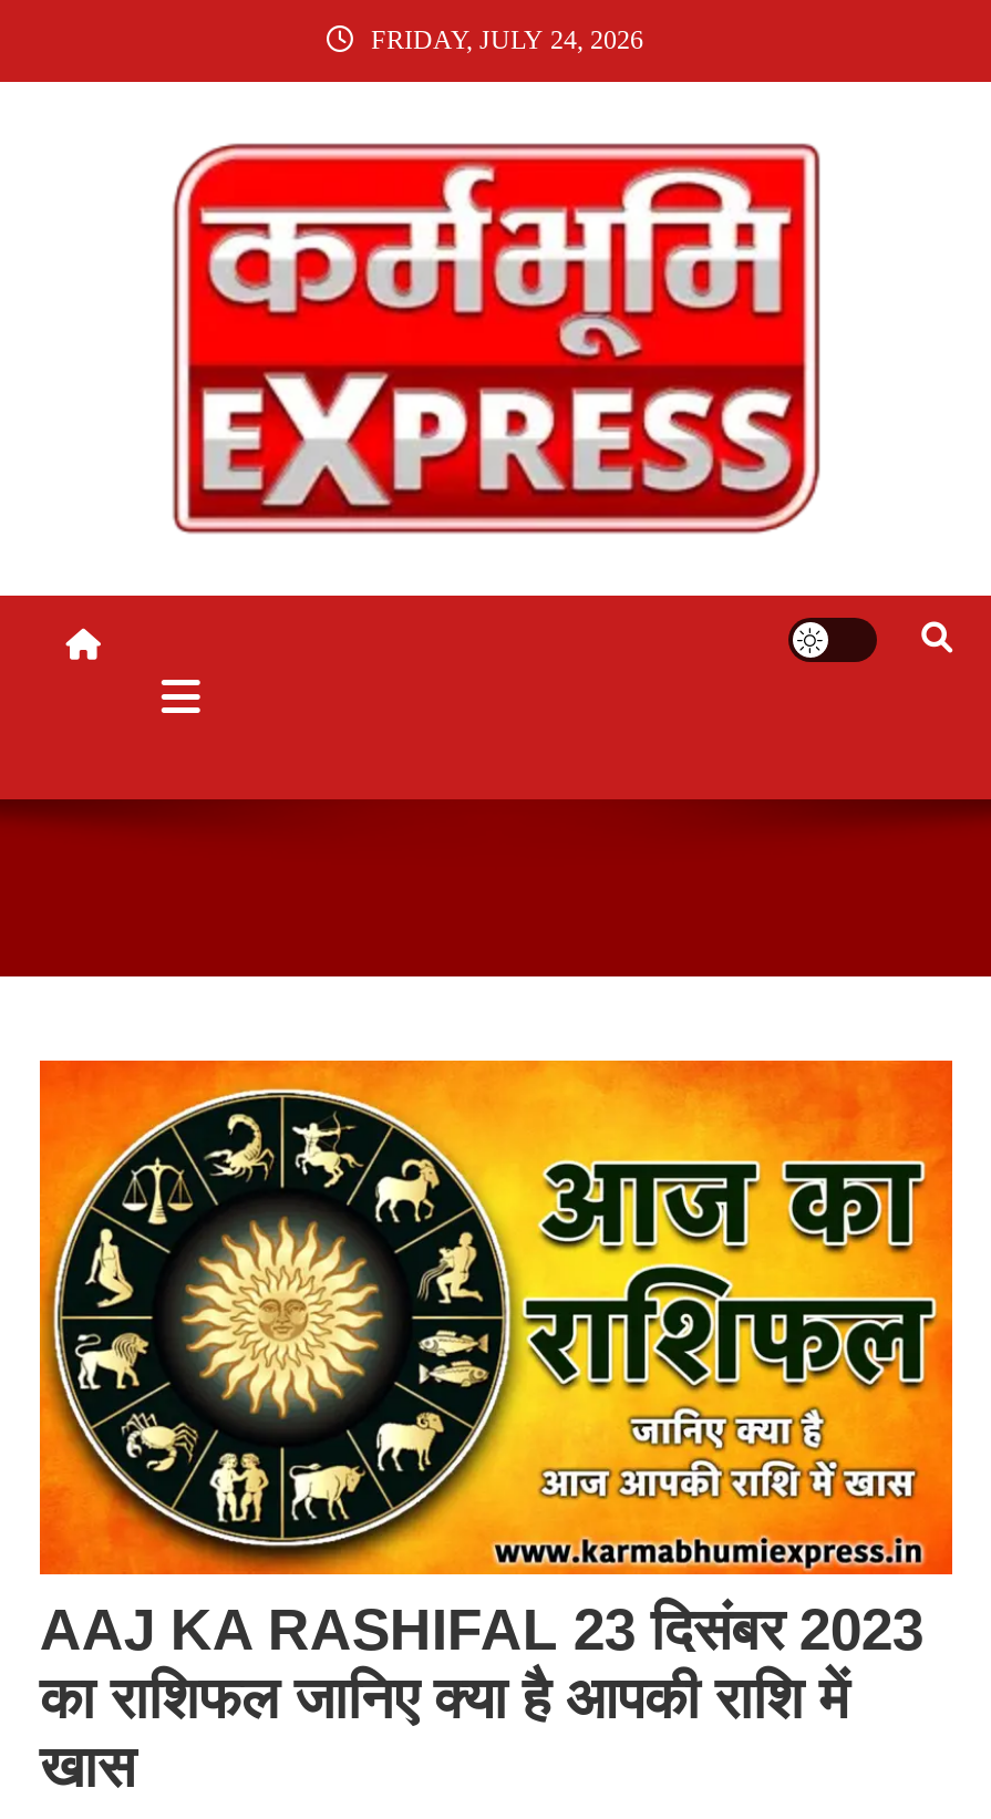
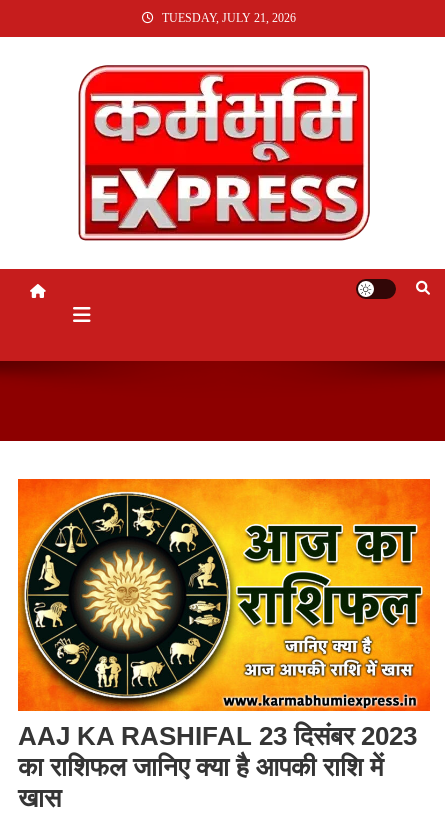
[371,24,643,55] FRIDAY, JULY 24, 2026 -> [162,11,296,25] TUESDAY, JULY 21, 2026

